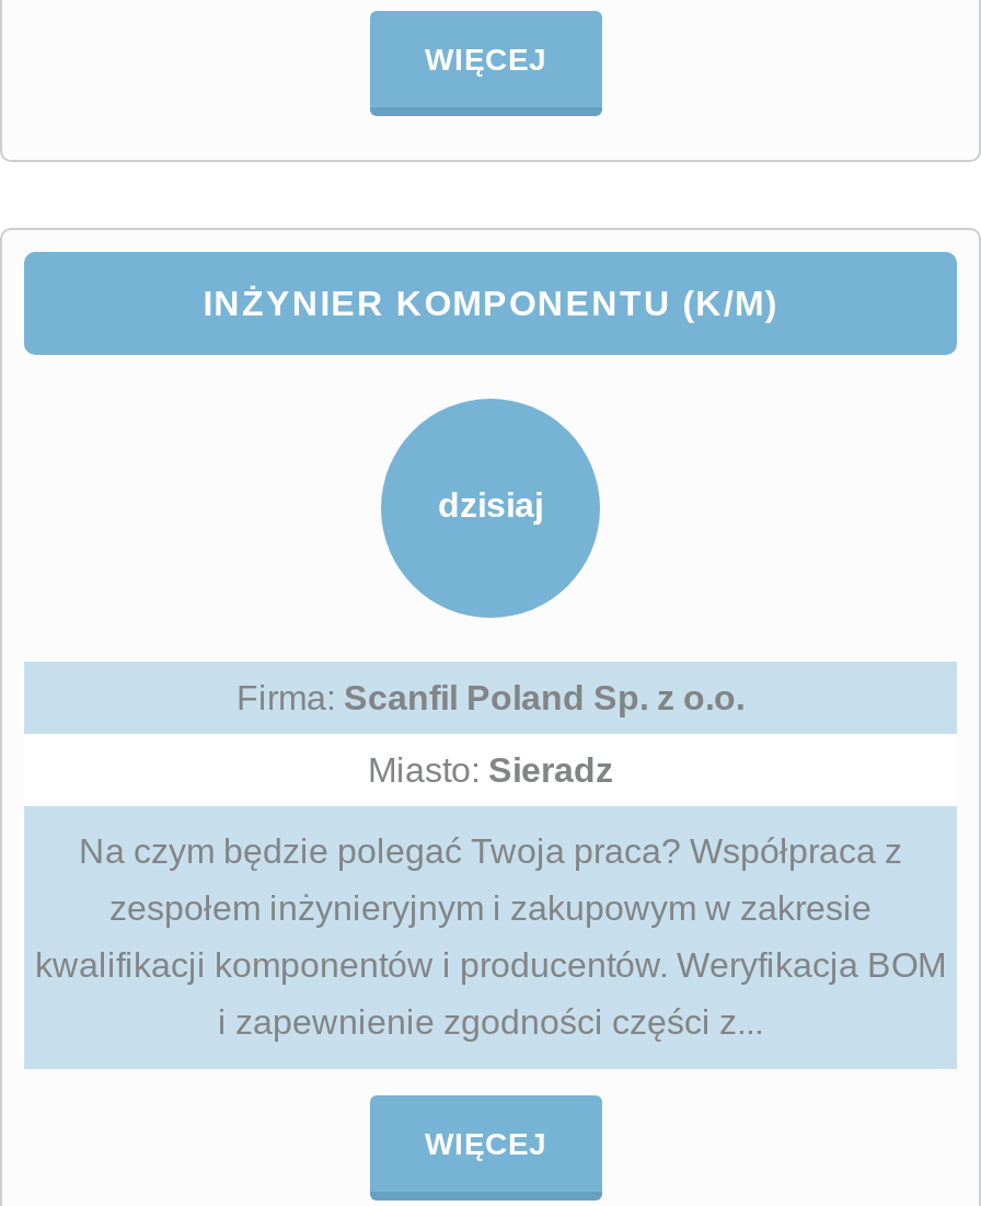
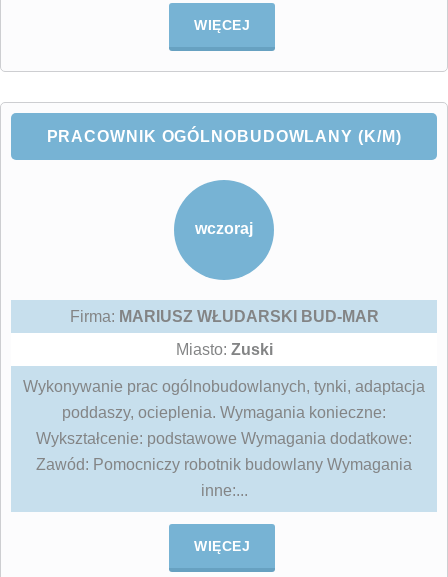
[203,285,778,322] INŻYNIER KOMPONENTU (K/M) -> [46,128,401,145] PRACOWNIK OGÓLNOBUDOWLANY (K/M)
[438,486,543,524] dzisiaj -> [195,220,253,237] wczoraj
[35,679,946,1041] Firma: Scanfil Poland Sp. z o.o. | Miasto: Sieradz | Na czym będzie polegać Twoja praca? Współpraca z | zespołem inżynieryjnym i zakupowym w zakresie | kwalifikacji komponentów i producentów. Weryfikacja BOM | i zapewnienie zgodności części z... -> [23,308,425,499] Firma: MARIUSZ WŁUDARSKI BUD-MAR | Miasto: Zuski | Wykonywanie prac ogólnobudowlanych, tynki, adaptacja | poddaszy, ocieplenia. Wymagania konieczne: | Wykształcenie: podstawowe Wymagania dodatkowe: | Zawód: Pomocniczy robotnik budowlany Wymagania | inne:...

